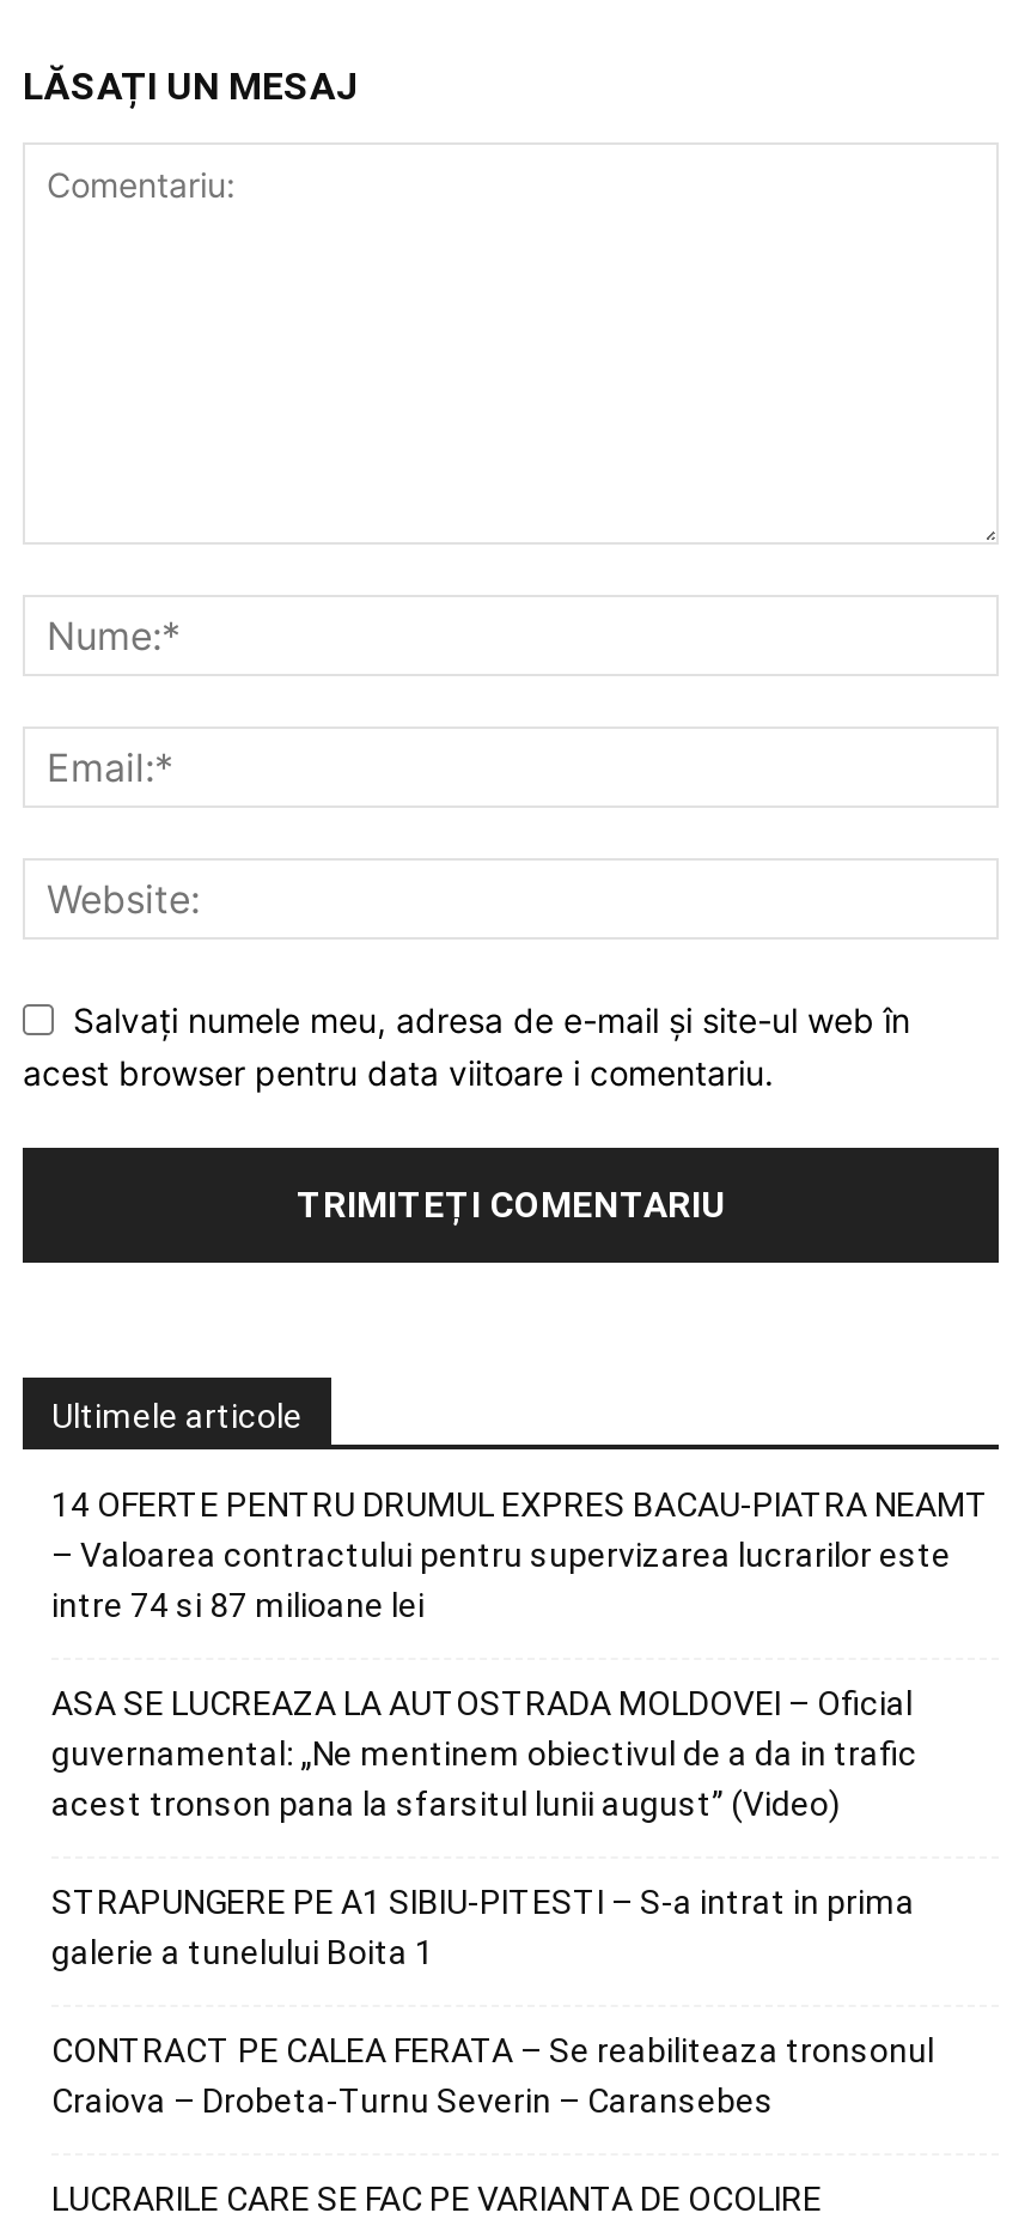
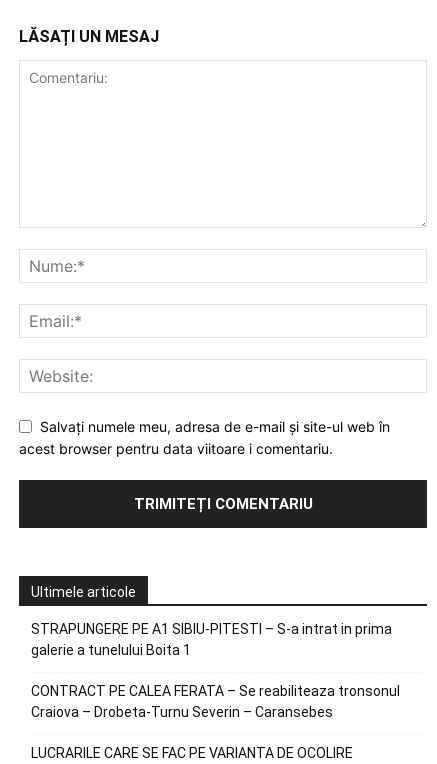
[51,1486,989,1824] 14 OFERTE PENTRU DRUMUL EXPRES BACAU-PIATRA NEAMT | – Valoarea contractului pentru supervizarea lucrarilor este | intre 74 si 87 milioane lei | ASA SE LUCREAZA LA AUTOSTRADA MOLDOVEI – Oficial | guvernamental: „Ne mentinem obiectivul de a da in trafic | acest tronson pana la sfarsitul lunii august” (Video) -> none

